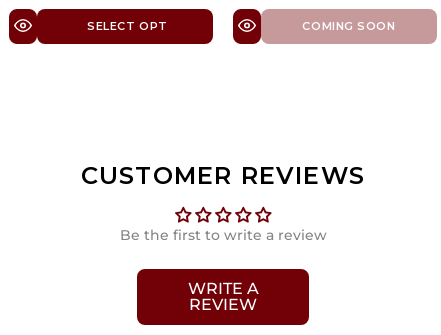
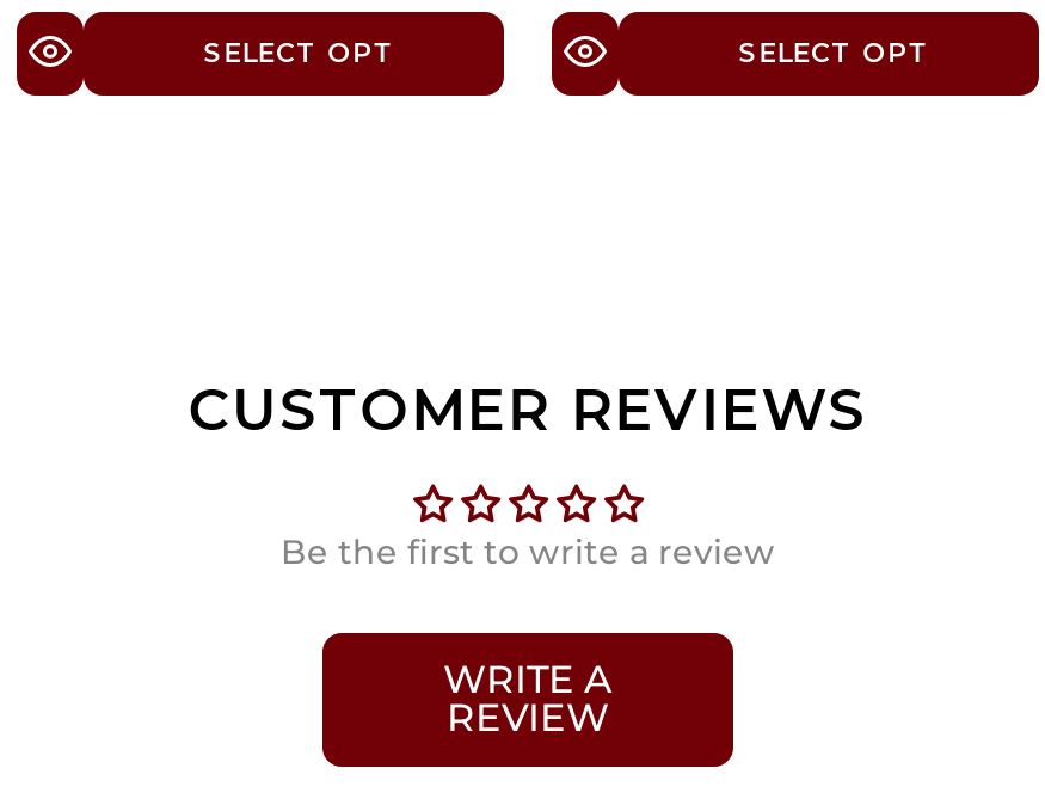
[302,19,395,33] COMING SOON -> [739,36,931,70] SELECT OPT

